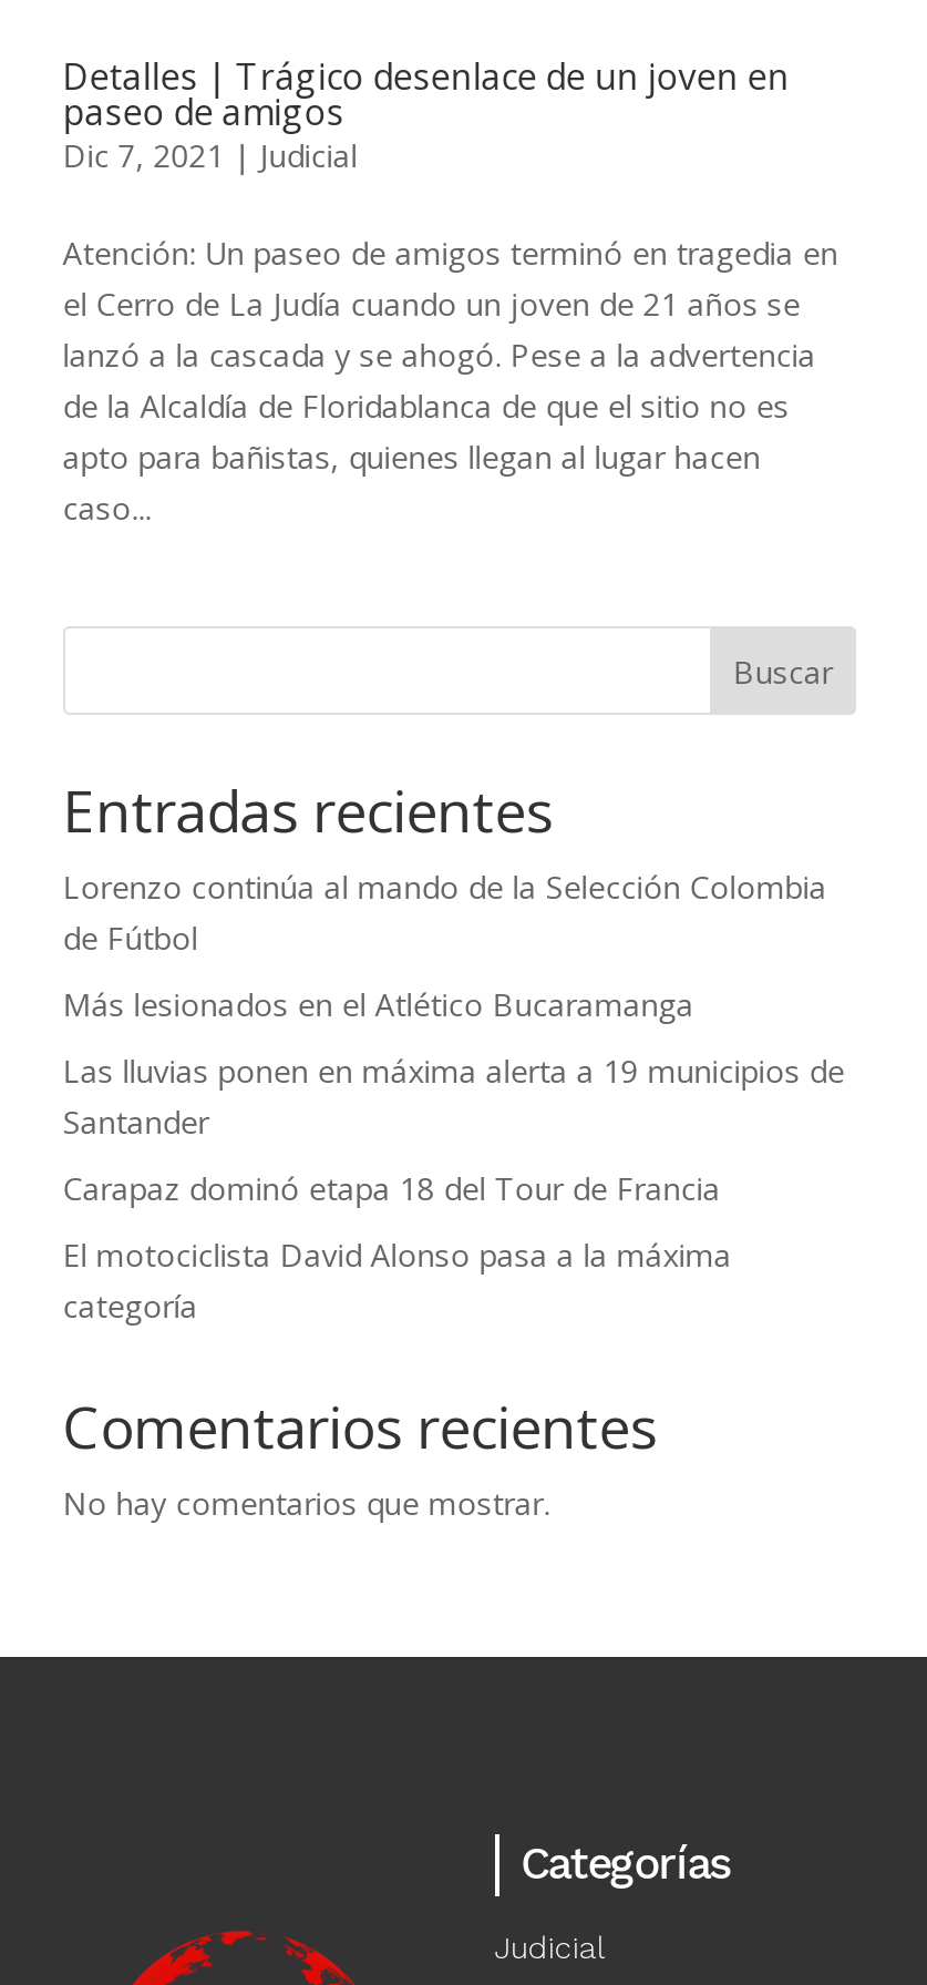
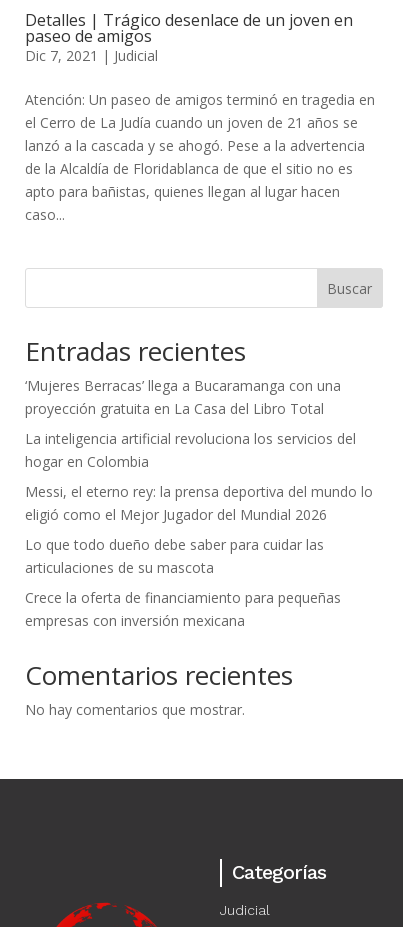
[63,865,827,958] Lorenzo continúa al mando de la Selección Colombia | de Fútbol -> [25,376,341,418] ‘Mujeres Berracas’ llega a Bucaramanga con una | proyección gratuita en La Casa del Libro Total
[63,983,694,1025] Más lesionados en el Atlético Bucaramanga -> [25,429,356,471] La inteligencia artificial revoluciona los servicios del | hogar en Colombia
[63,1049,845,1142] Las lluvias ponen en máxima alerta a 19 municipios de | Santander -> [25,482,373,524] Messi, el eterno rey: la prensa deportiva del mundo lo | eligió como el Mejor Jugador del Mundial 2026
[63,1167,721,1209] Carapaz dominó etapa 18 del Tour de Francia -> [25,535,324,577] Lo que todo dueño debe saber para cuidar las | articulaciones de su mascota
[63,1233,732,1326] El motociclista David Alonso pasa a la máxima | categoría -> [25,588,341,630] Crece la oferta de financiamiento para pequeñas | empresas con inversión mexicana

